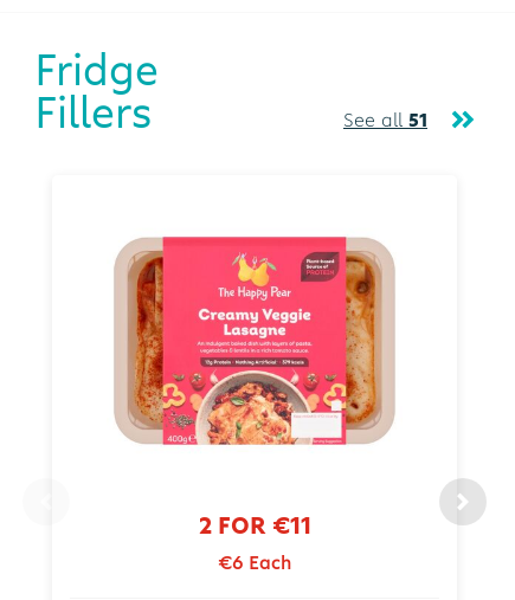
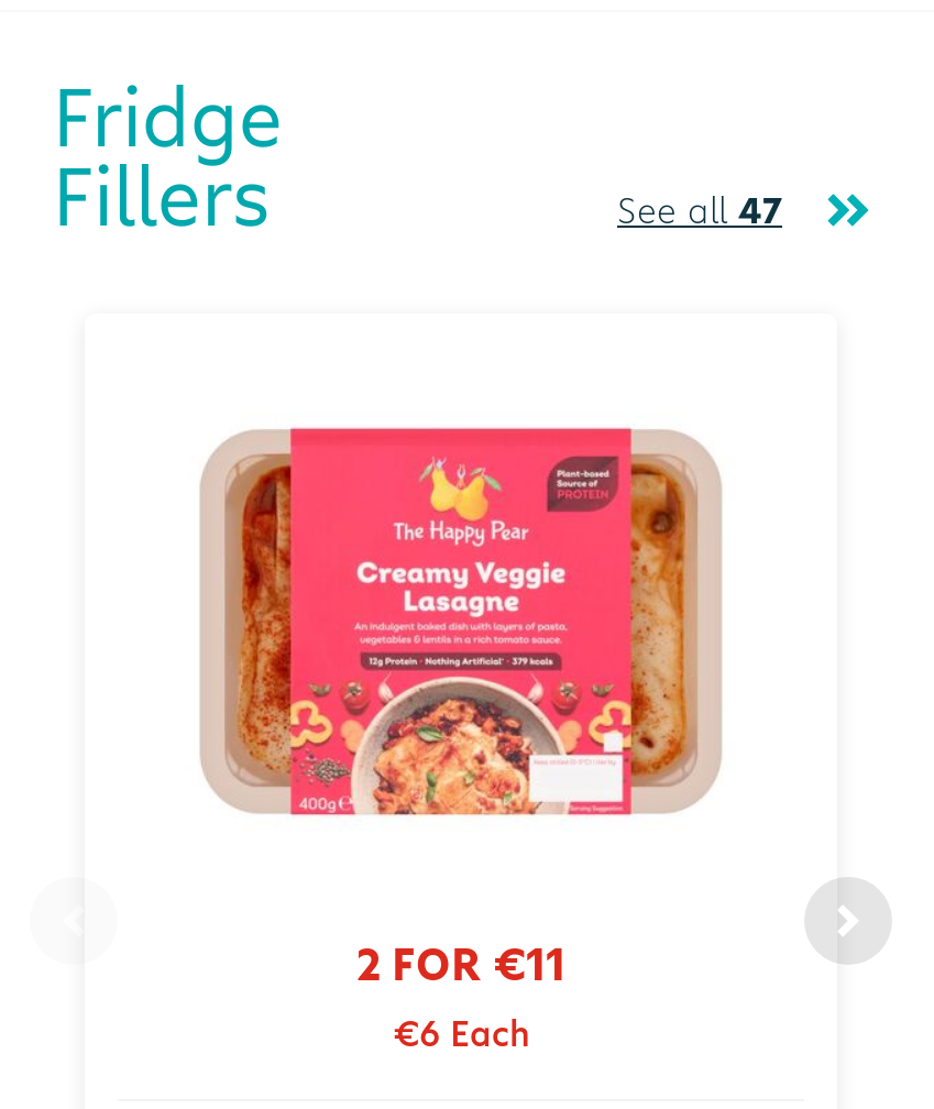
[343,107,427,133] See all 51 -> [617,186,782,235] See all 47

